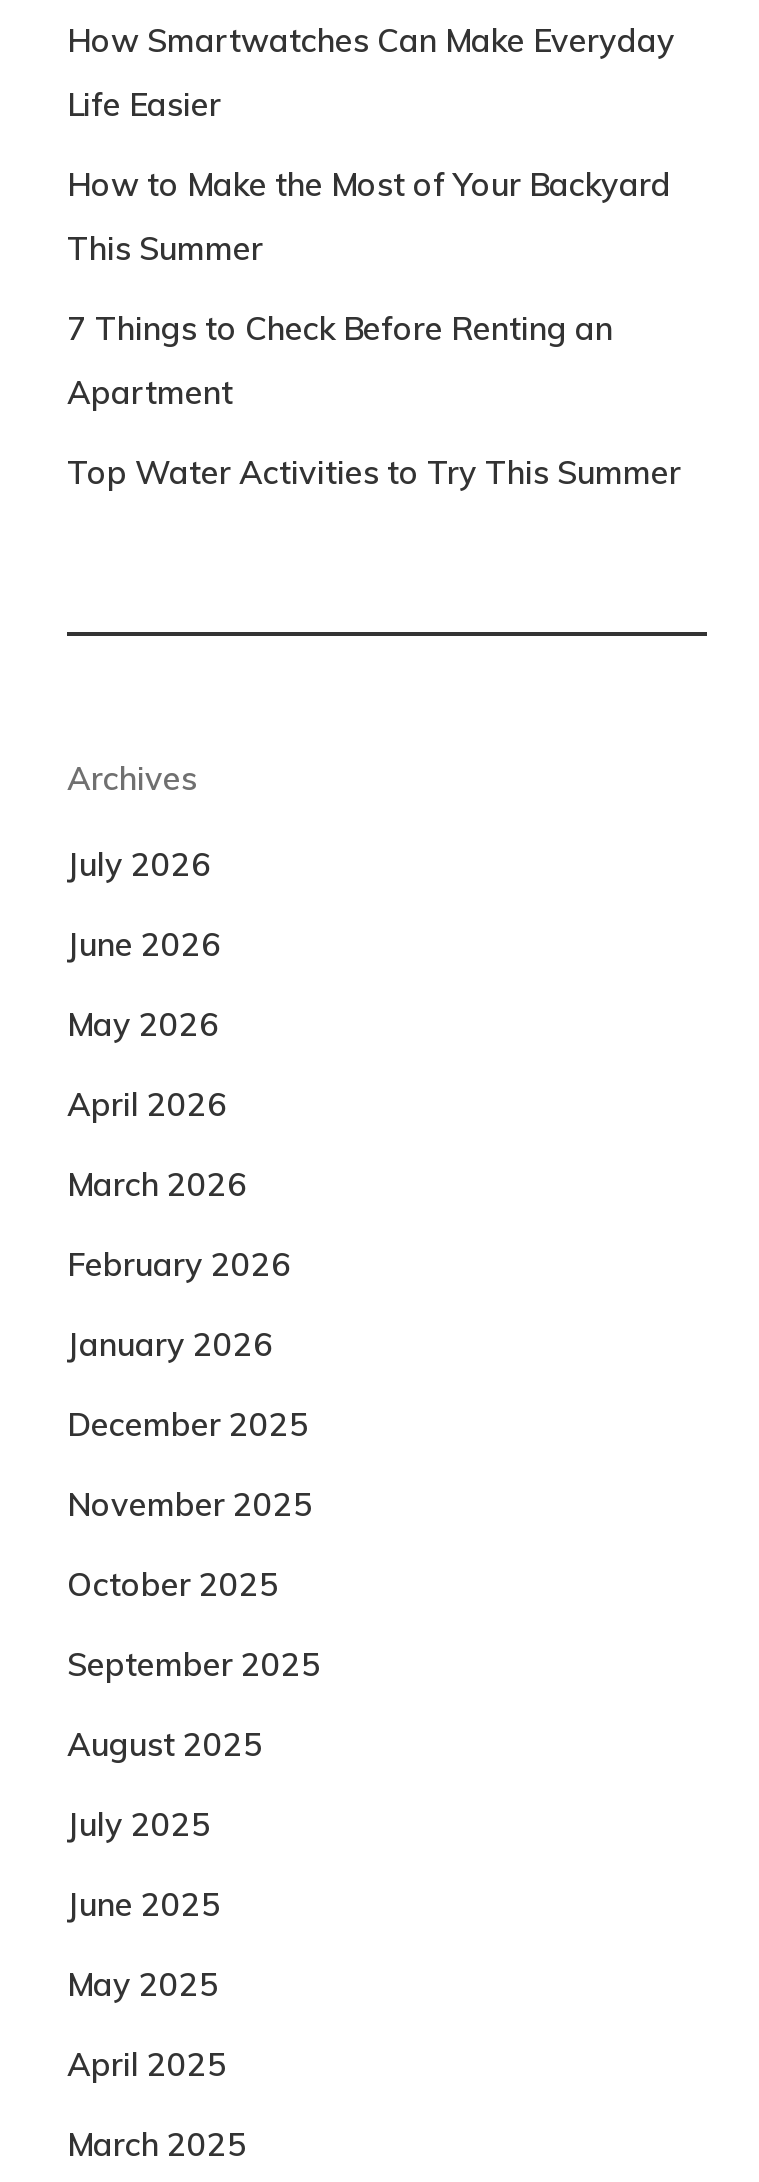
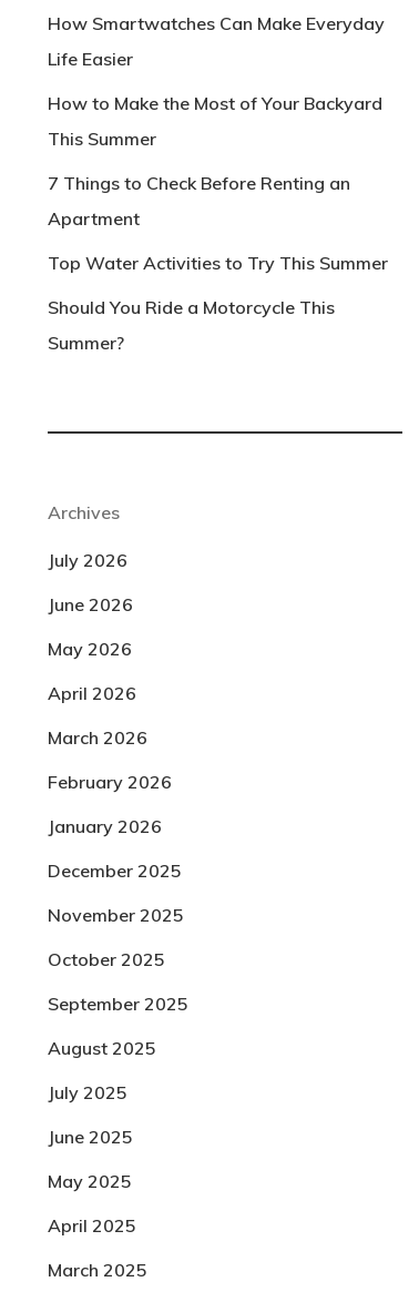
none -> [48,296,335,353] Should You Ride a Motorcycle This | Summer?

